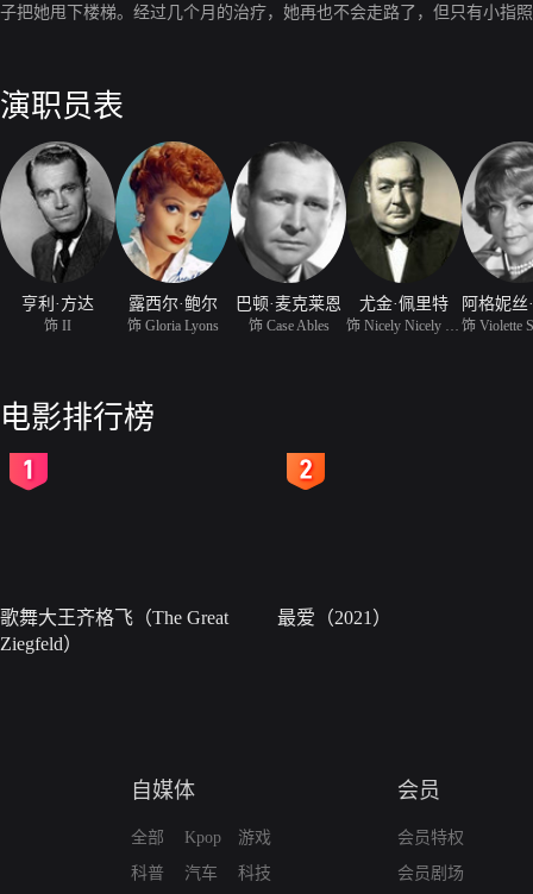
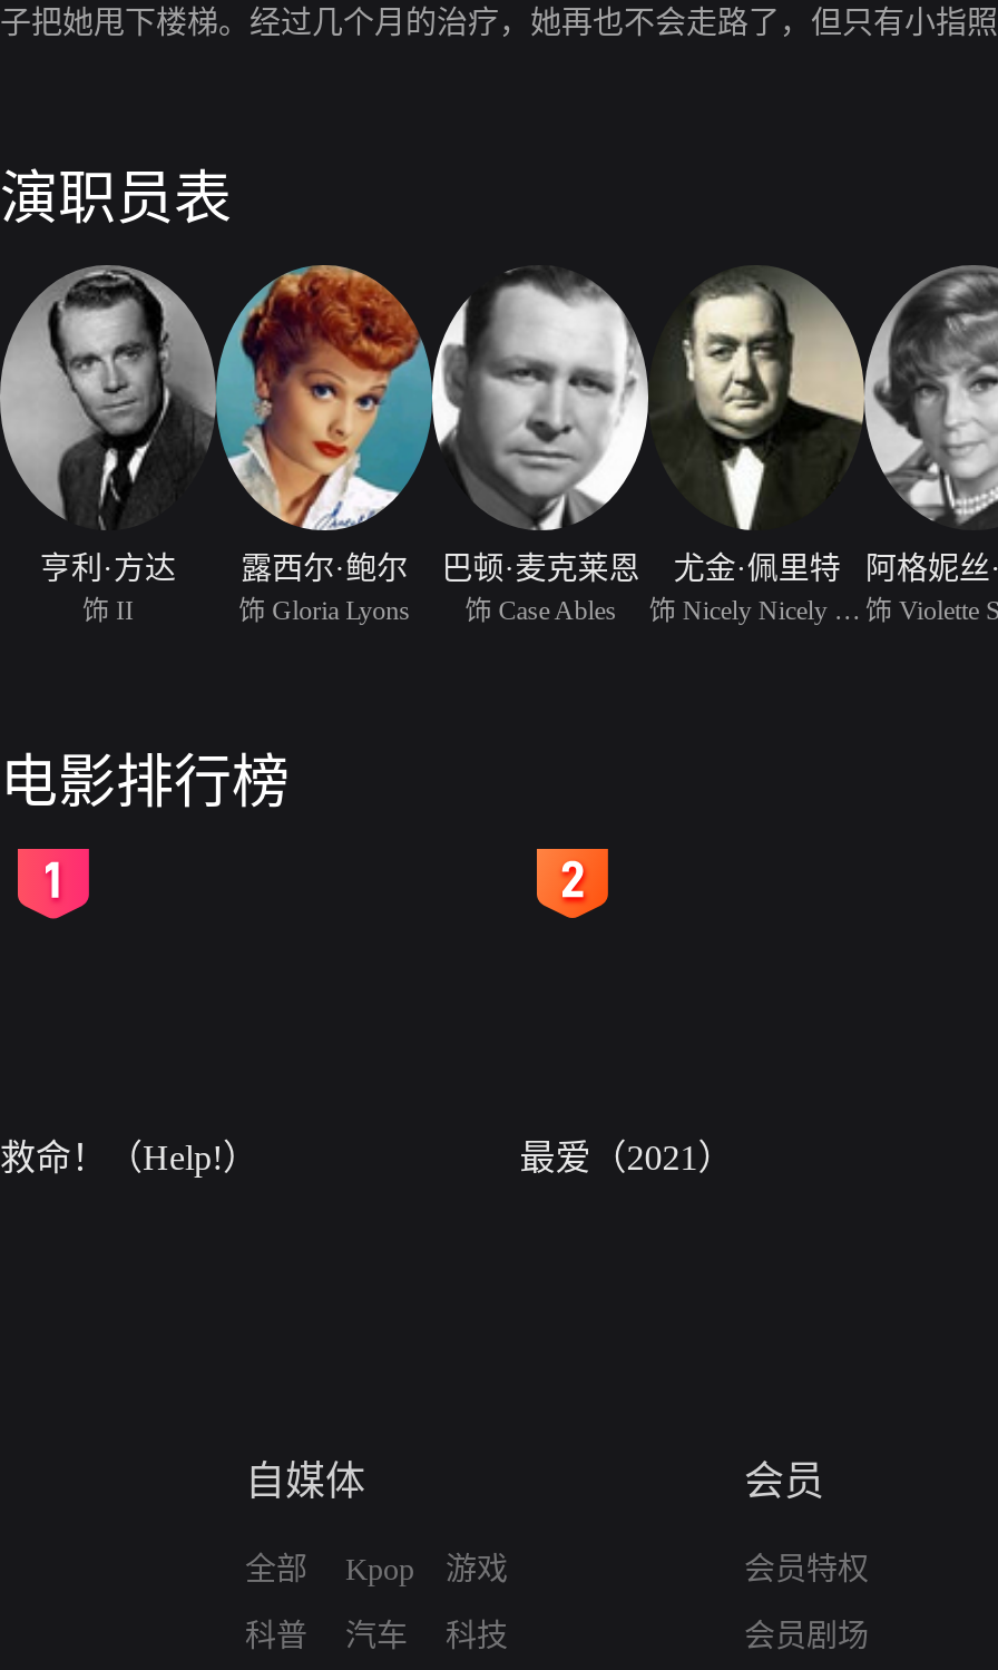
[0,608,228,654] 歌舞大王齐格飞（The Great | Ziegfeld） -> [0,1139,258,1177] 救命！（Help!）

